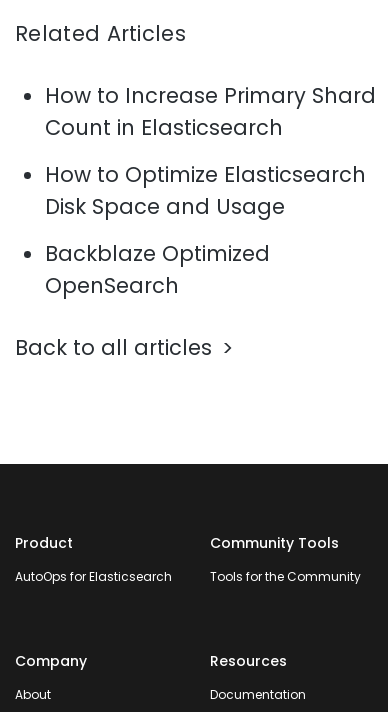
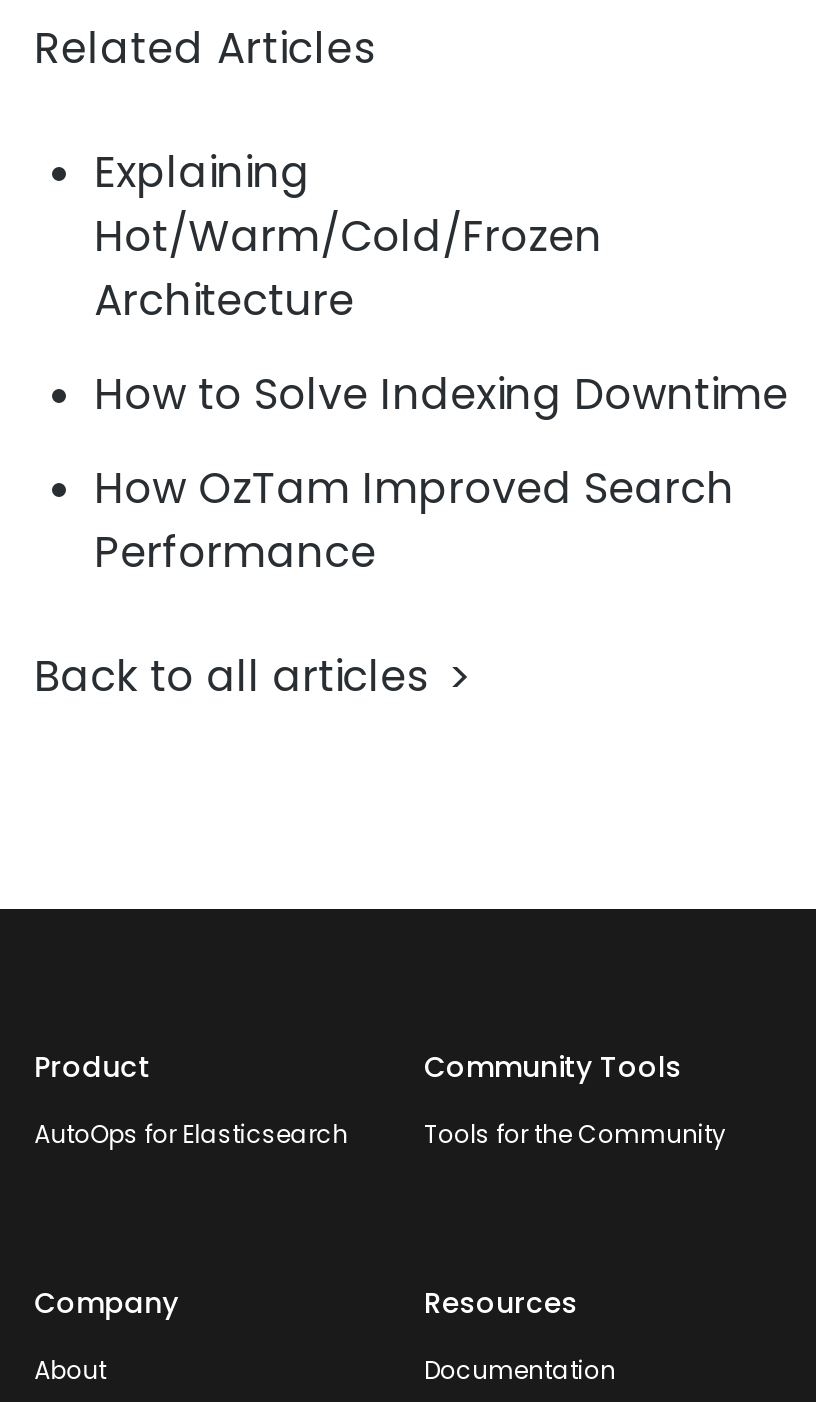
[45,81,376,142] How to Increase Primary Shard | Count in Elasticsearch -> [94,143,602,329] Explaining | Hot/Warm/Cold/Frozen | Architecture
[45,160,366,221] How to Optimize Elasticsearch | Disk Space and Usage -> [94,365,788,423] How to Solve Indexing Downtime
[45,239,270,300] Backblaze Optimized | OpenSearch -> [94,459,734,581] How OzTam Improved Search | Performance

